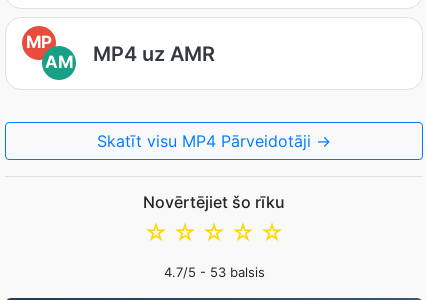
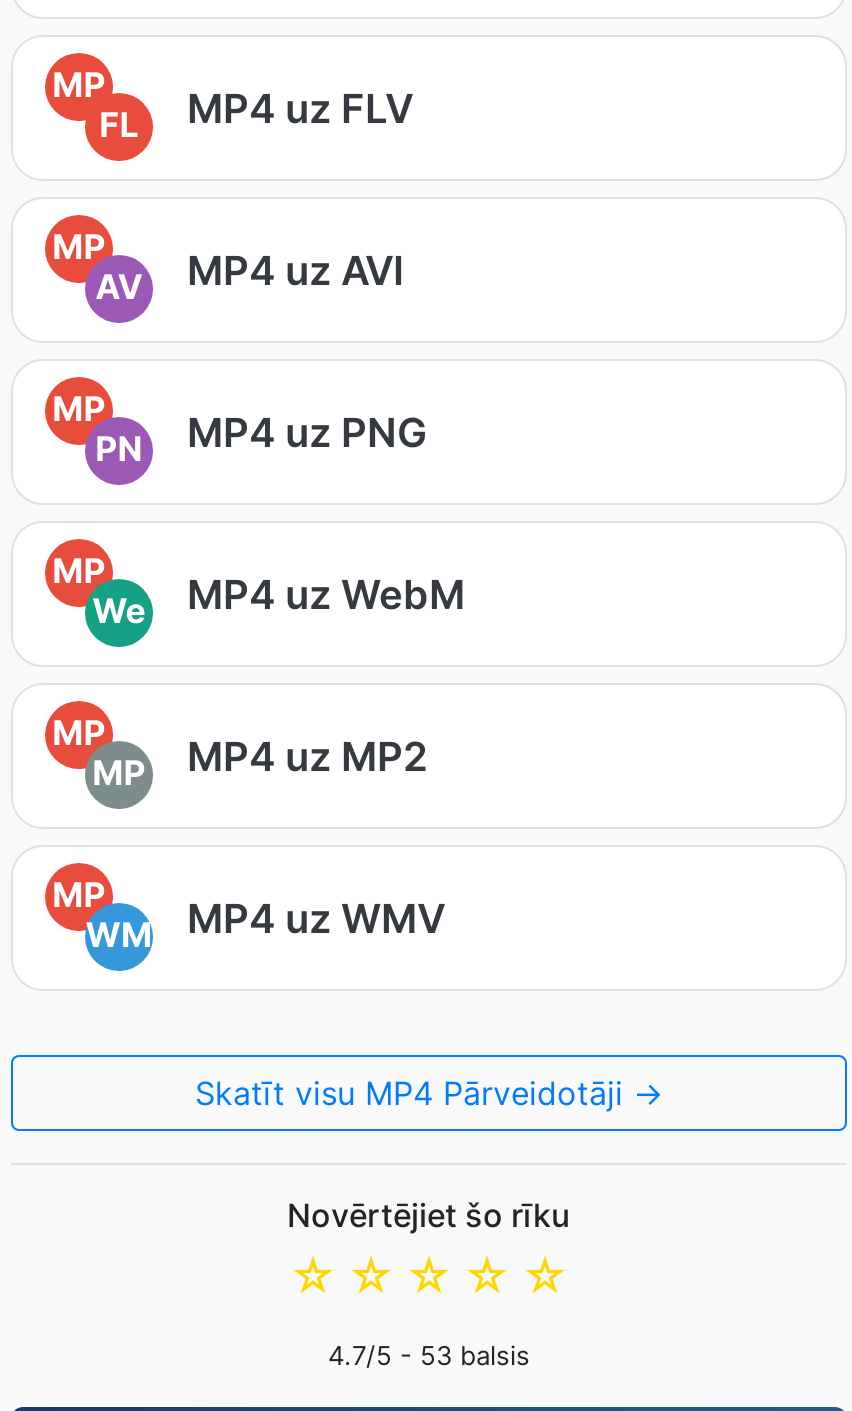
[45,41,215,72] AM | MP4 uz AMR -> [52,84,465,955] FL | MP4 uz FLV | MP | AV | MP4 uz AVI | MP | PN | MP4 uz PNG | MP | We | MP4 uz WebM | MP | MP | MP4 uz MP2 | MP | WM | MP4 uz WMV

